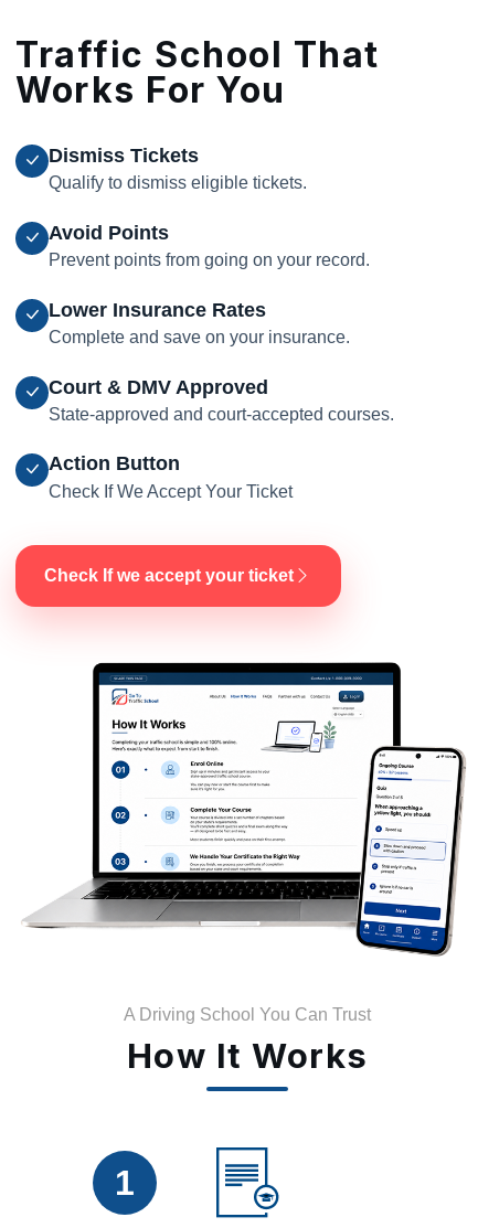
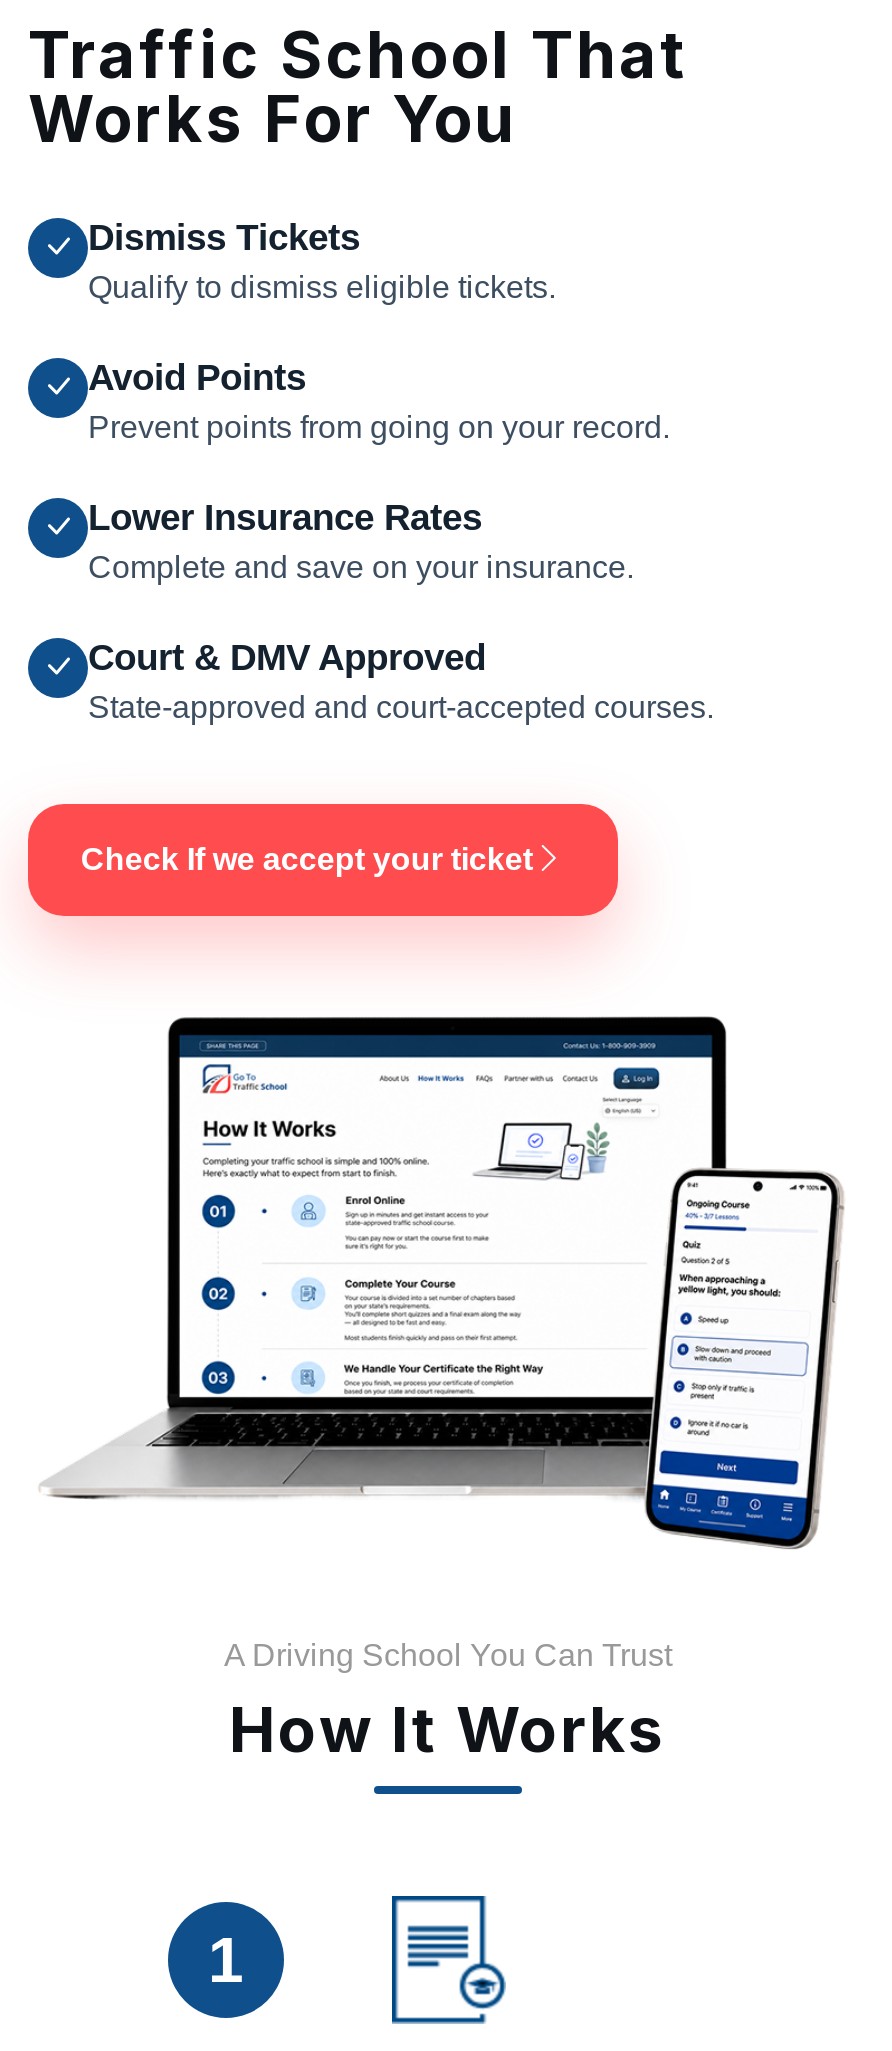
[49,452,293,501] Action Button | Check If We Accept Your Ticket -> none

